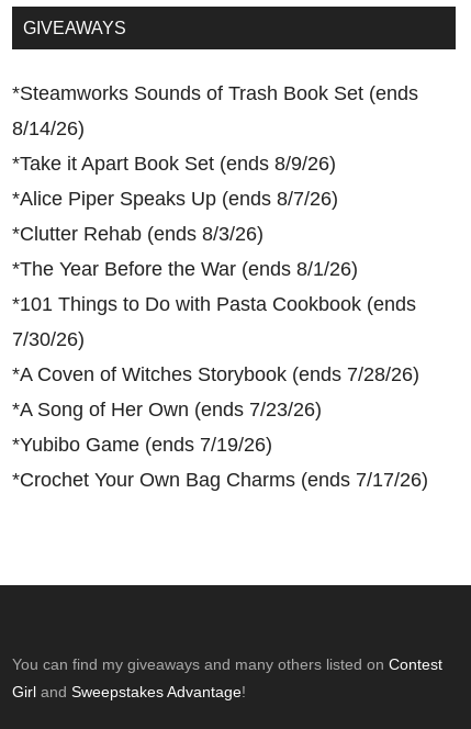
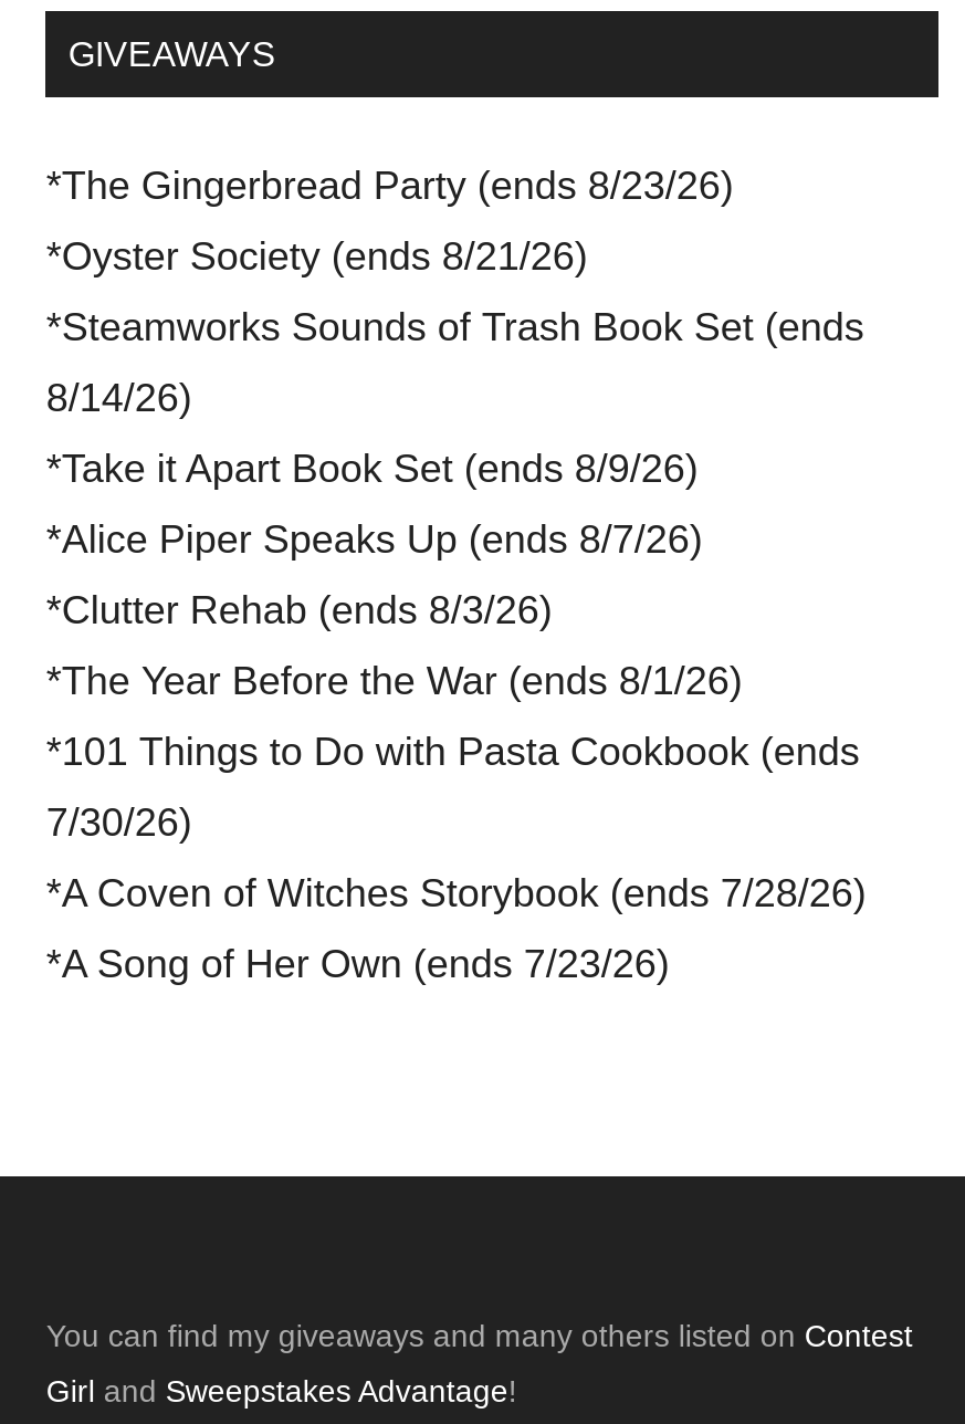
none -> [46,163,734,278] *The Gingerbread Party (ends 8/23/26) | *Oyster Society (ends 8/21/26)
moved [13,83,420,421] -> [46,305,866,986]: *Steamworks Sounds of Trash Book Set (ends | 8/14/26) | *Take it Apart Book Set (ends 8/9/26) | ... | *A Coven of Witches Storybook (ends 7/28/26) | *A Song of Her Own (ends 7/23/26)
[13,434,429,491] *Yubibo Game (ends 7/19/26) | *Crochet Your Own Bag Charms (ends 7/17/26) -> none

